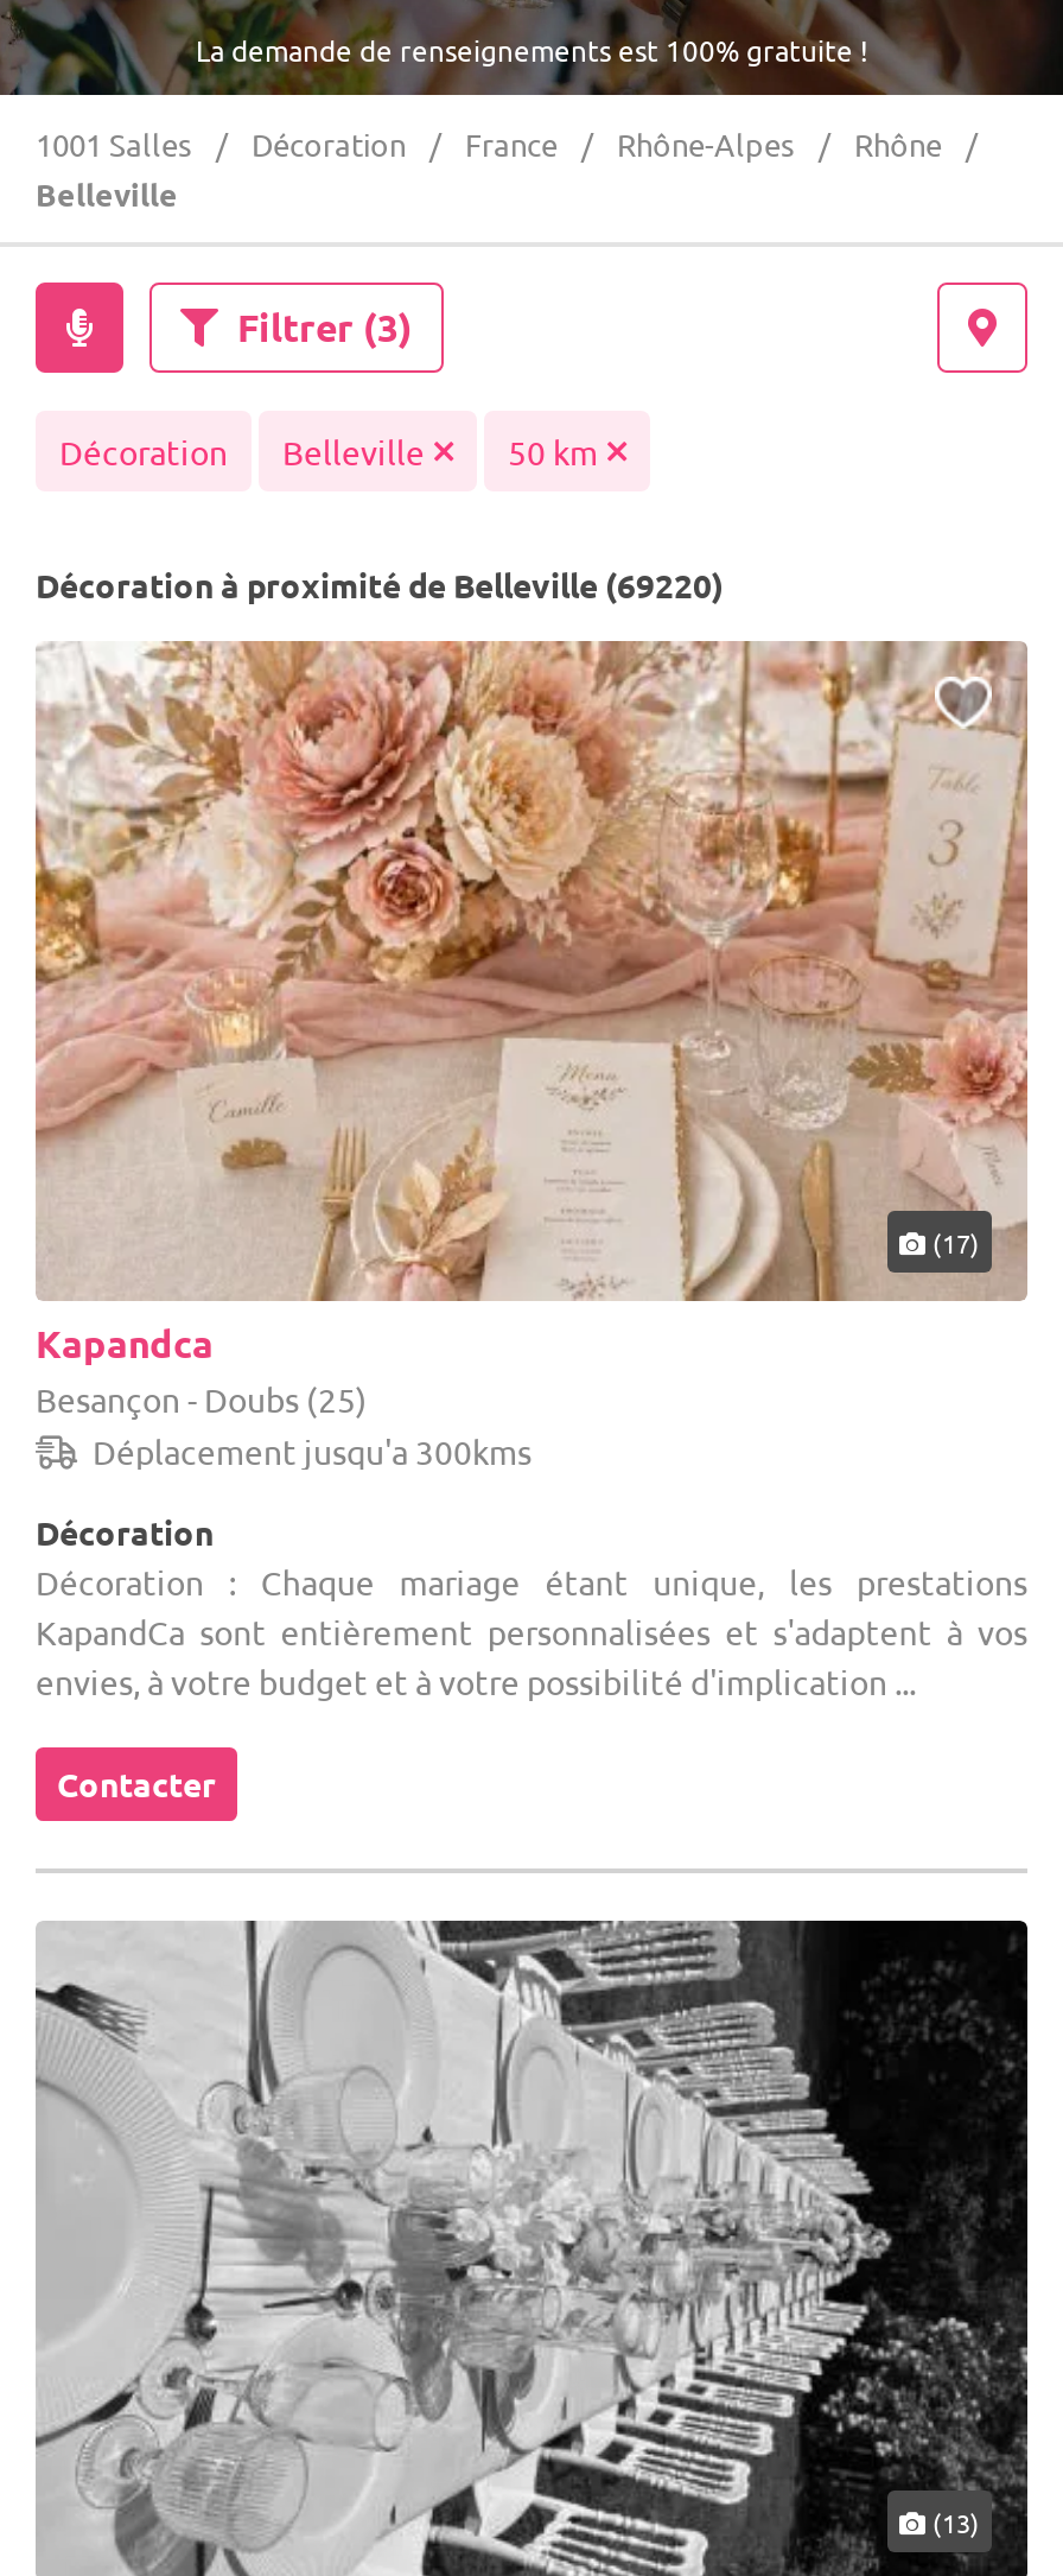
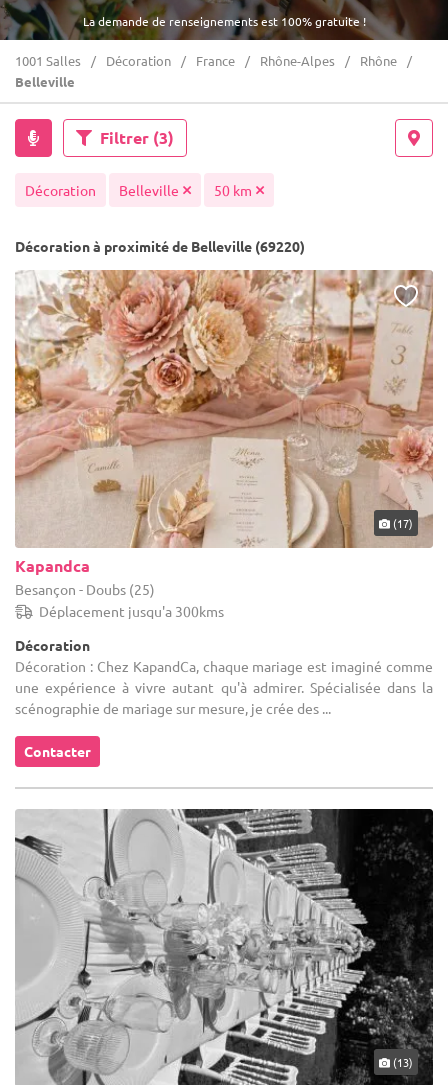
[36,1560,1027,1702] Décoration : Chaque mariage étant unique, les prestations | KapandCa sont entièrement personnalisées et s'adaptent à vos | envies, à votre budget et à votre possibilité d'implication ... -> [15,657,433,717] Décoration : Chez KapandCa, chaque mariage est imaginé comme | une expérience à vivre autant qu'à admirer. Spécialisée dans la | scénographie de mariage sur mesure, je crée des ...

